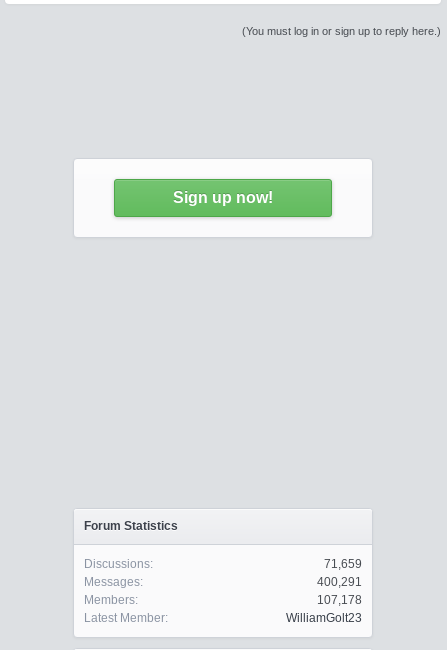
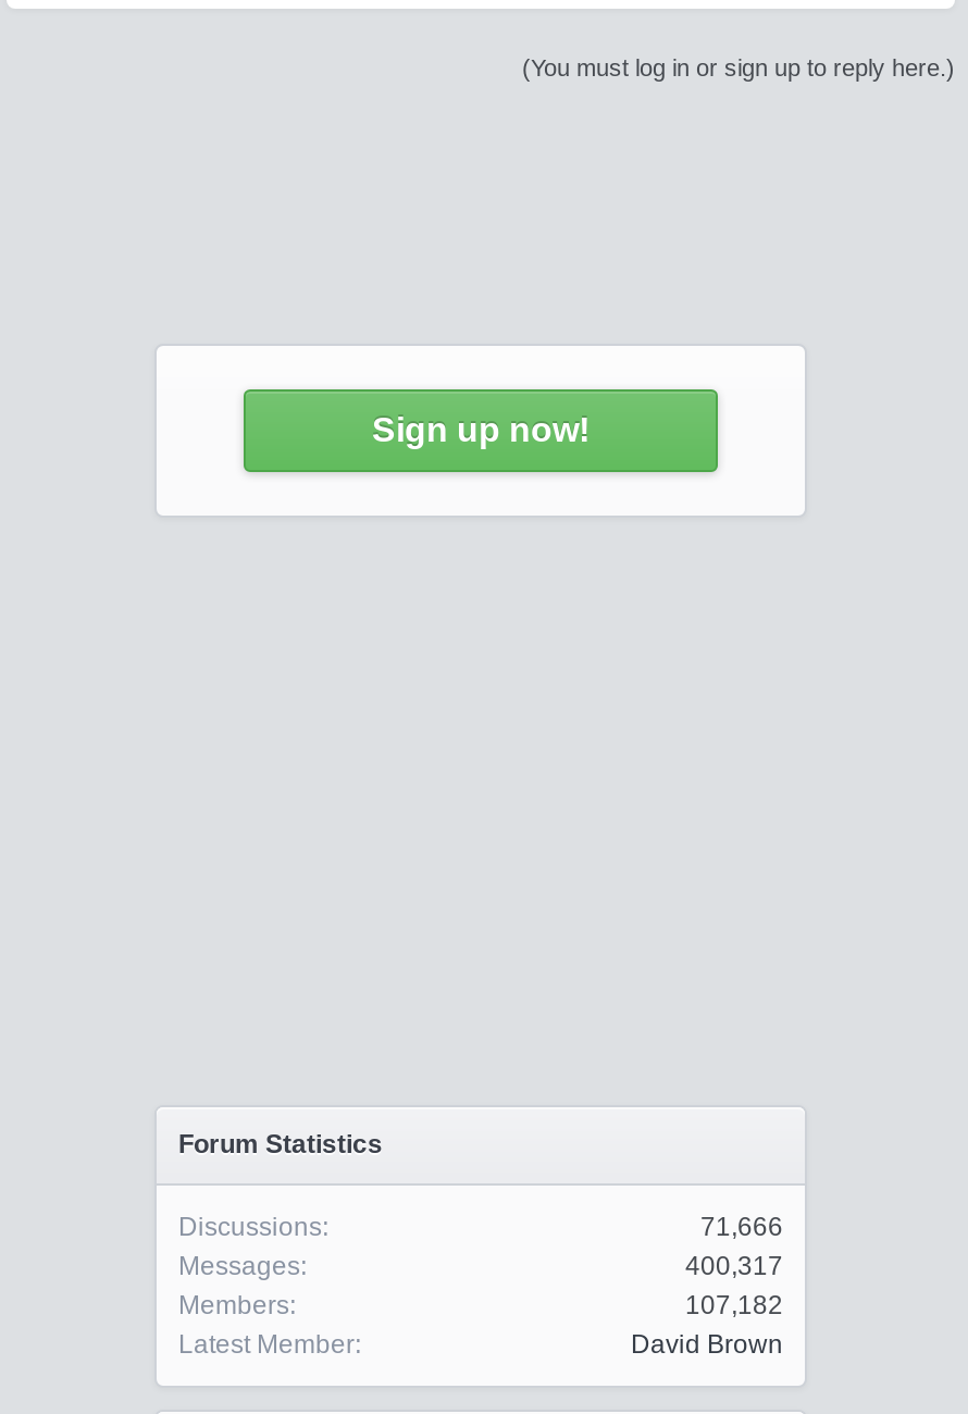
[324,557,362,571] 71,659 -> [700,1212,783,1242] 71,666
[317,575,362,589] 400,291 -> [685,1251,783,1281] 400,317
[317,593,362,607] 107,178 -> [685,1290,783,1320] 107,182
[286,611,362,625] WilliamGolt23 -> [631,1329,783,1360] David Brown

